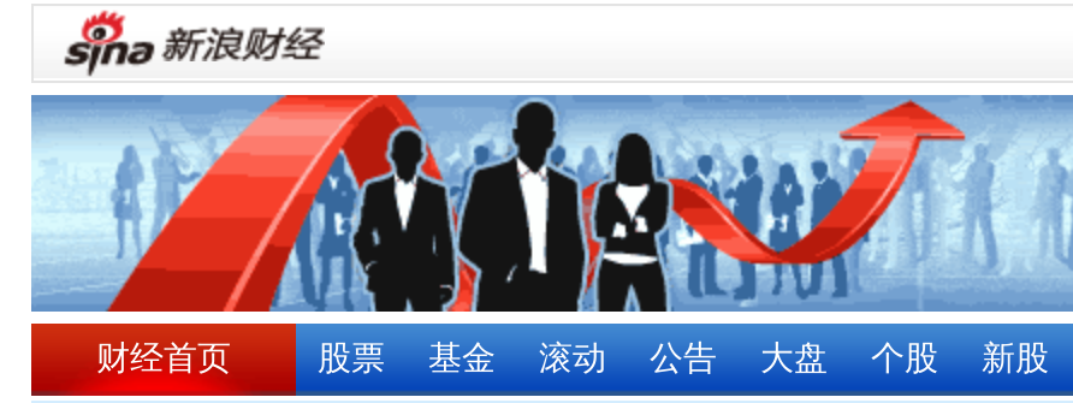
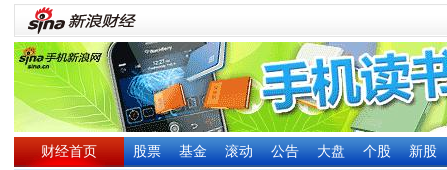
[29,93,1066,314] [image] -> [13,41,444,133] [image]

